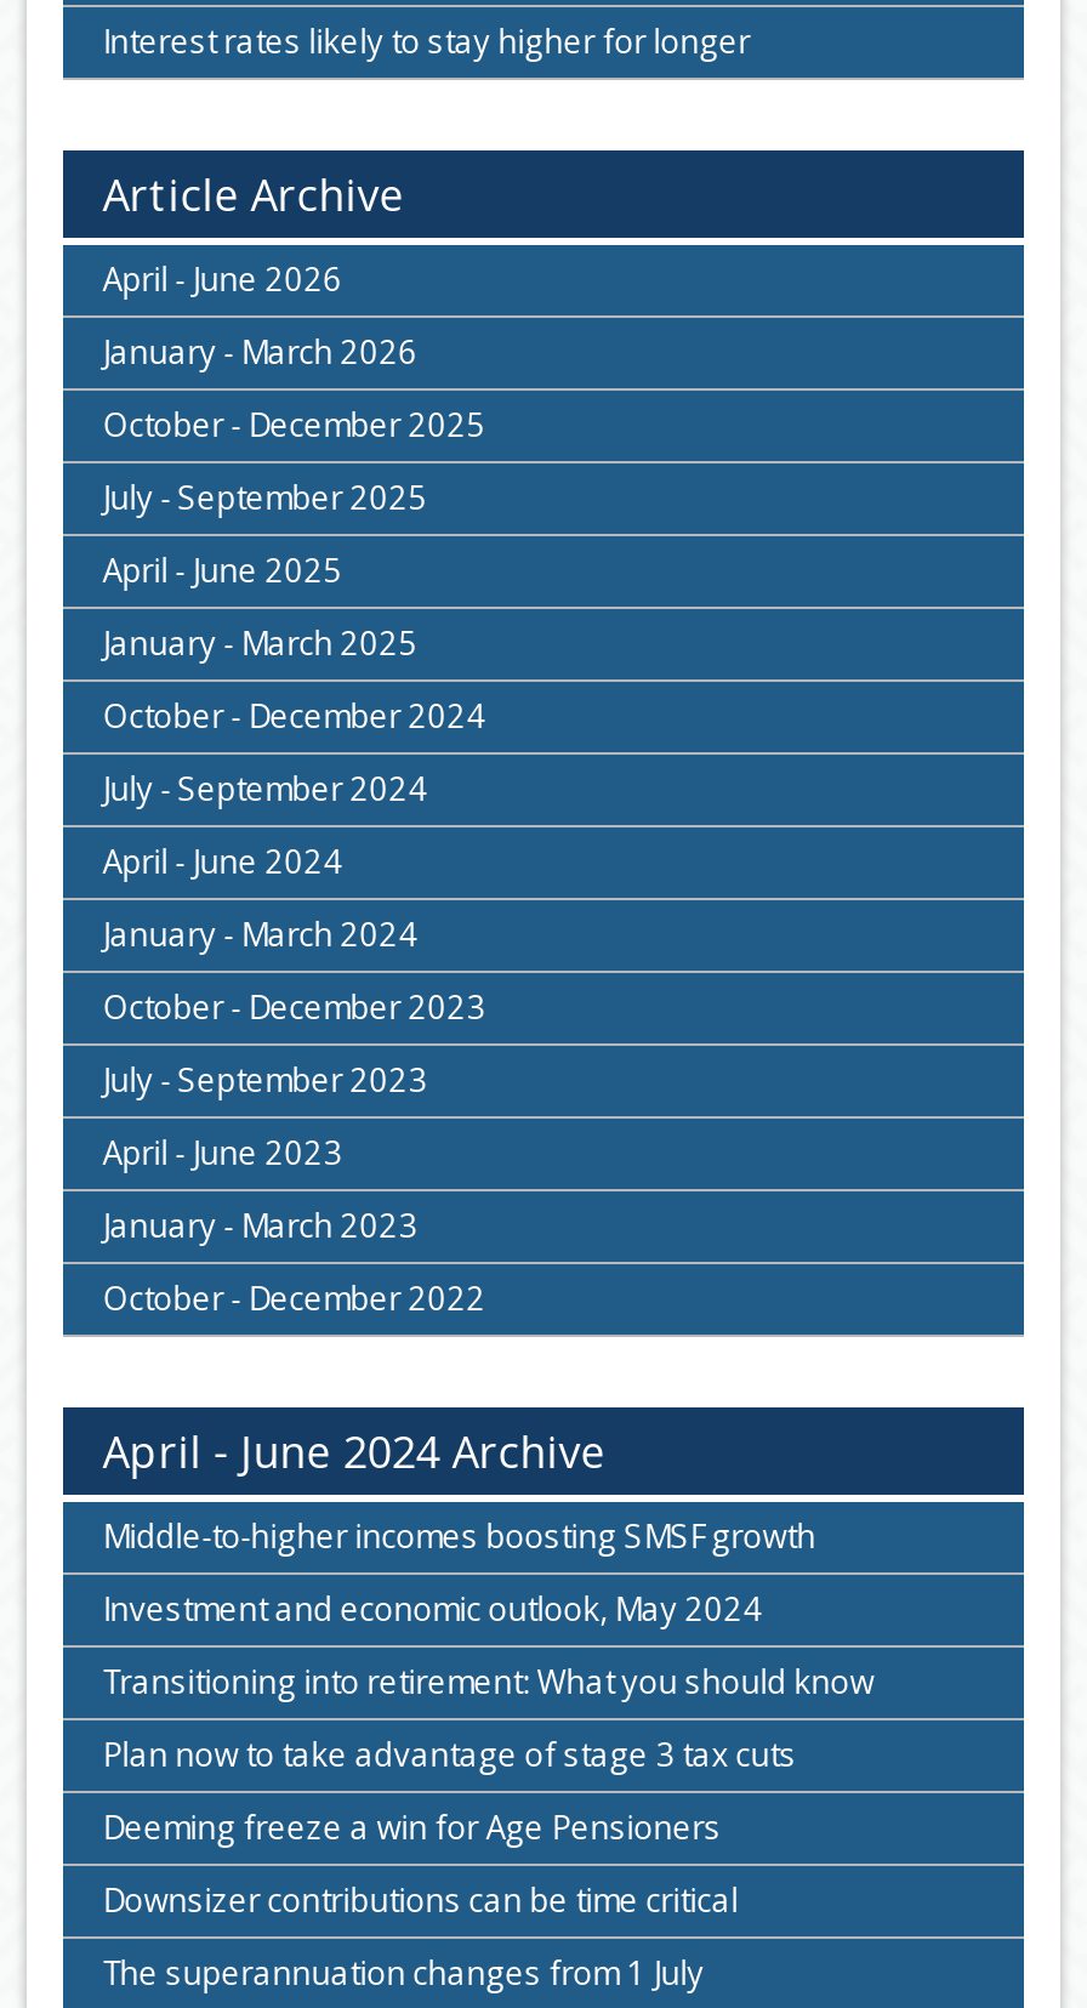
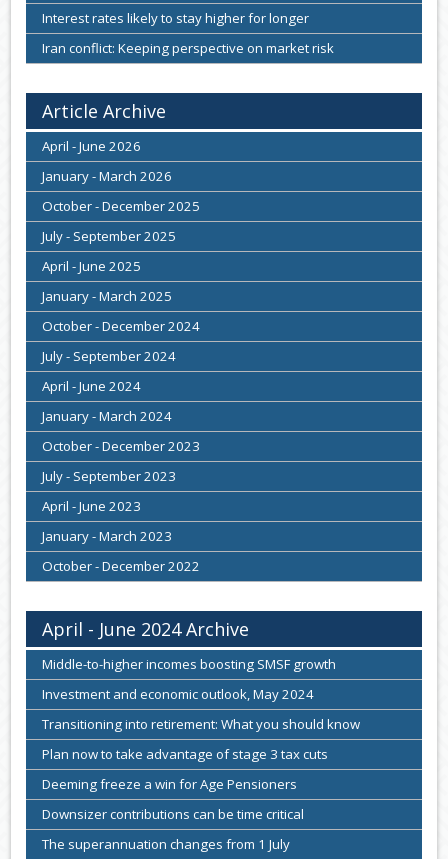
none -> [42,39,334,57] Iran conflict: Keeping perspective on market risk

